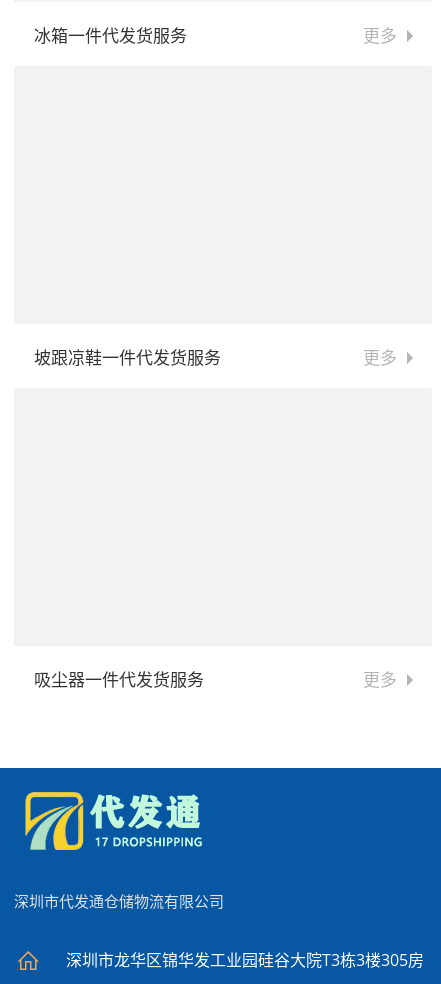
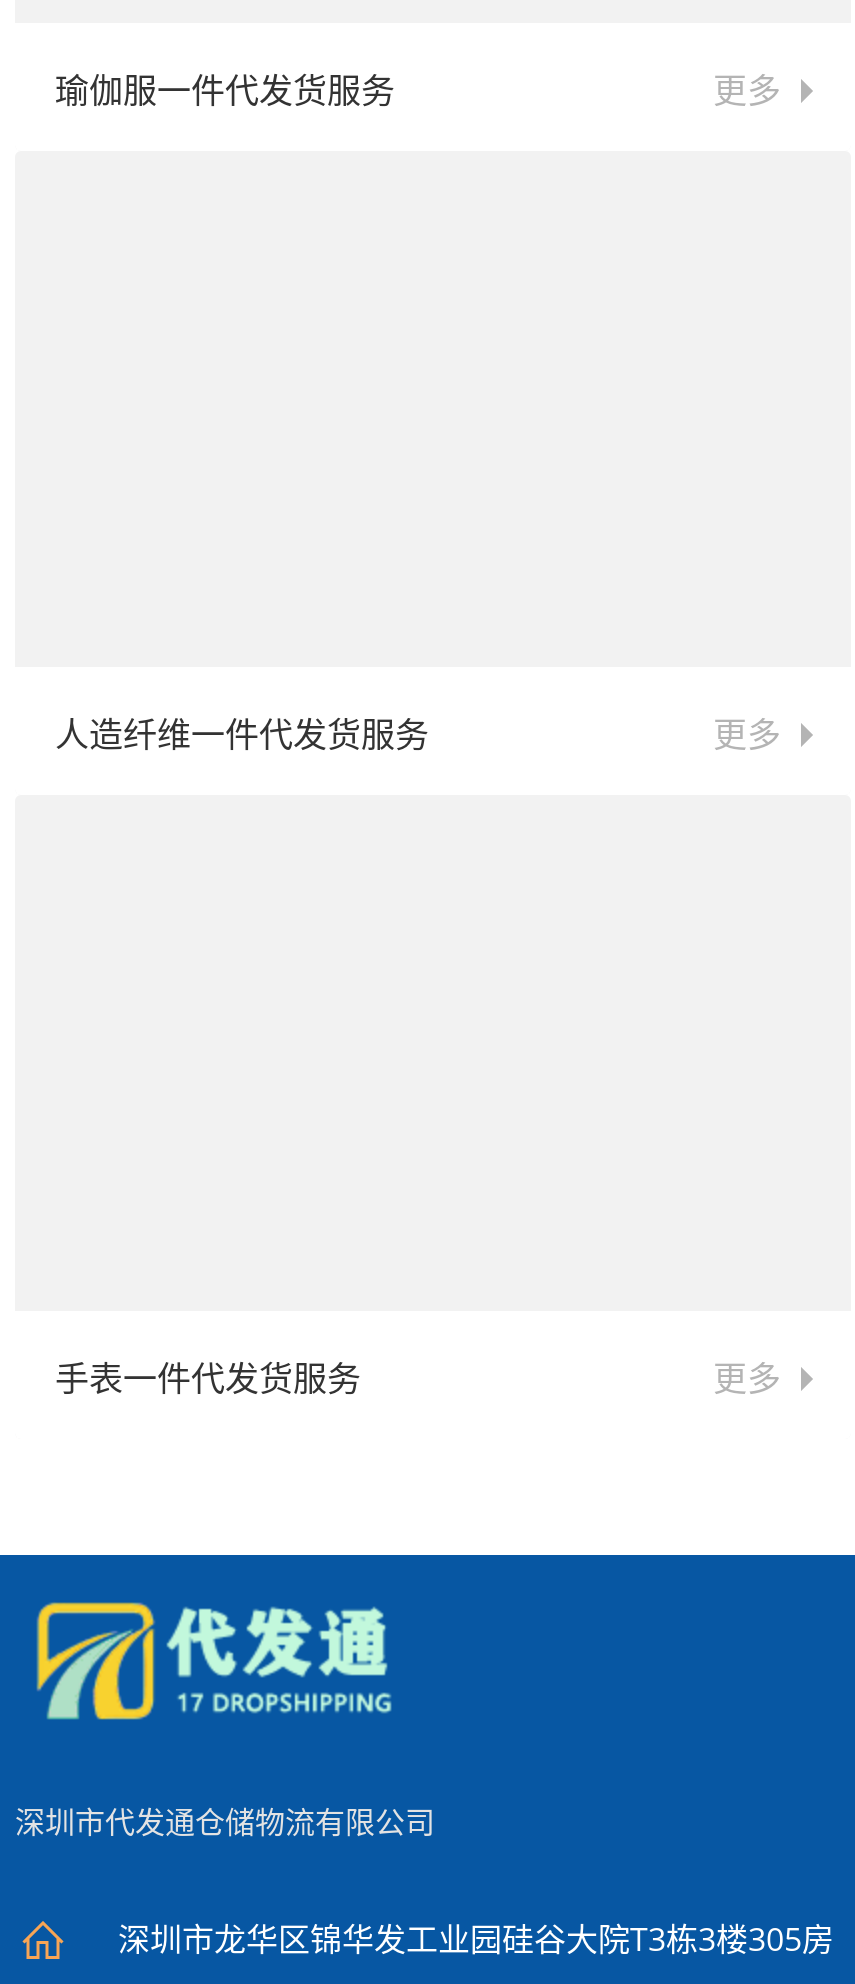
[34,24,187,47] 冰箱一件代发货服务 -> [55,67,395,113] 瑜伽服一件代发货服务
[34,346,221,369] 坡跟凉鞋一件代发货服务 -> [55,711,429,757] 人造纤维一件代发货服务
[34,668,204,691] 吸尘器一件代发货服务 -> [55,1355,361,1401] 手表一件代发货服务

